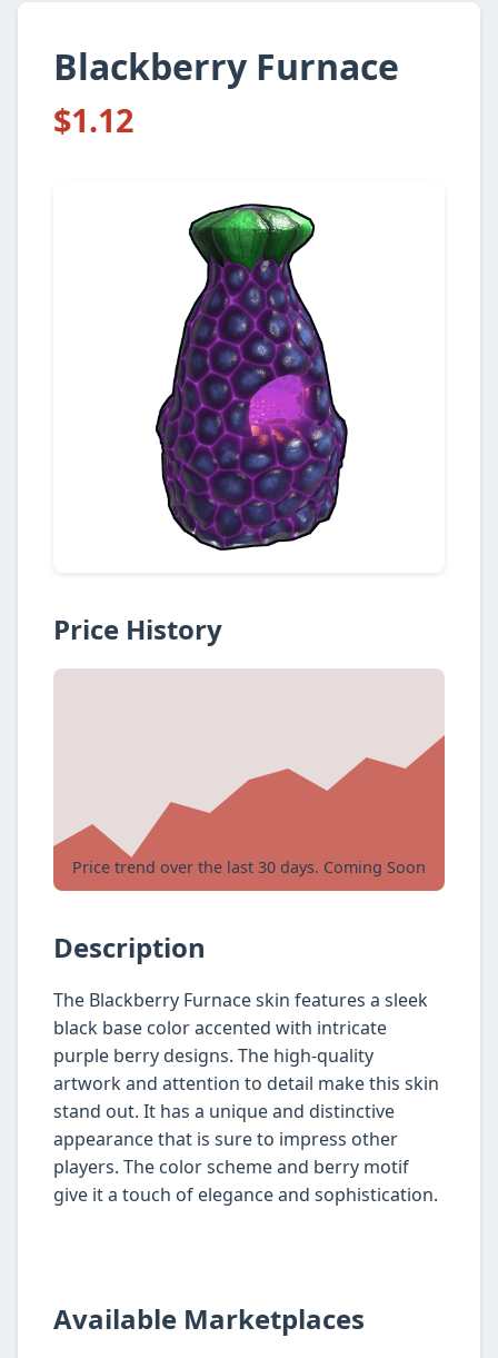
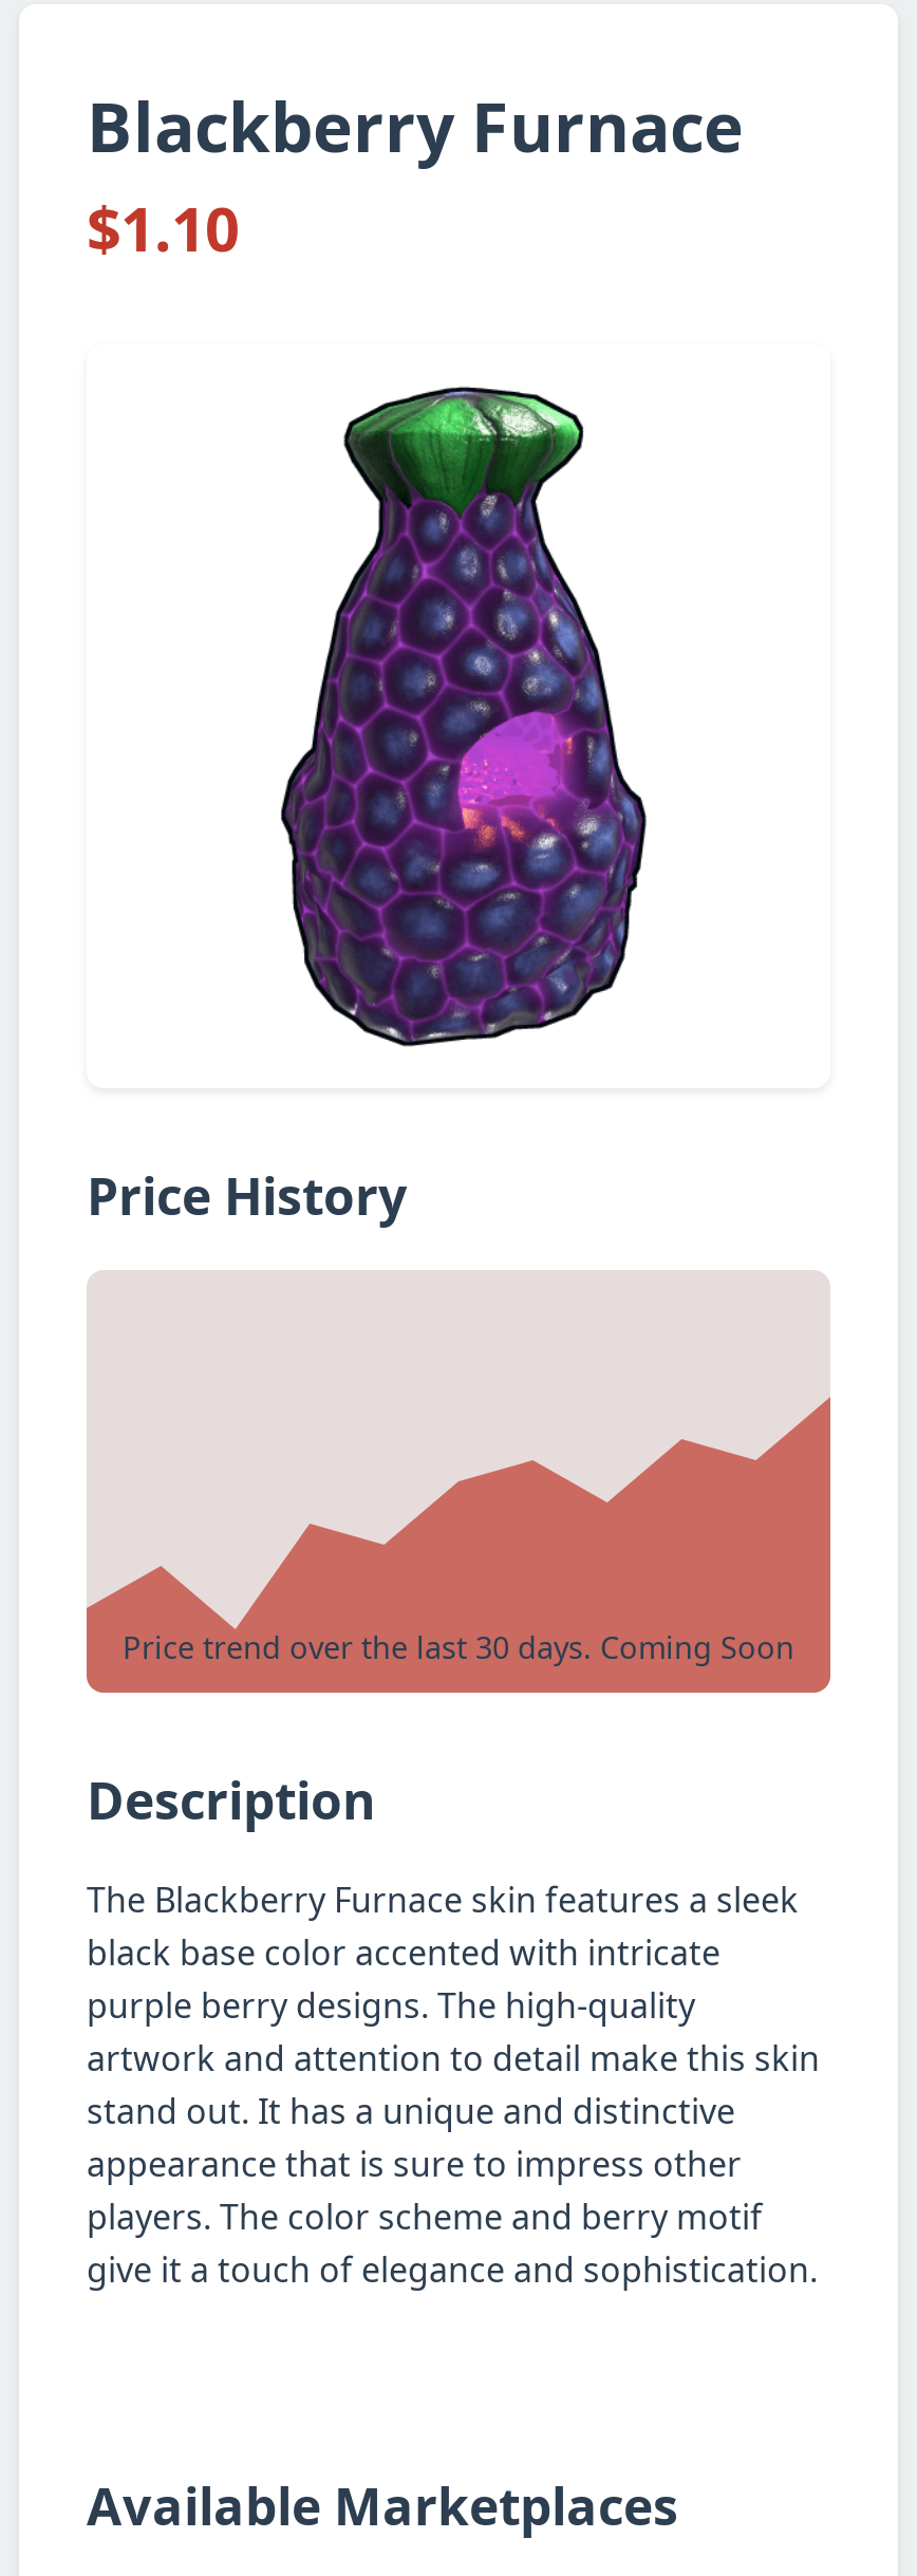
[53,98,133,141] $1.12 -> [87,186,239,268] $1.10

